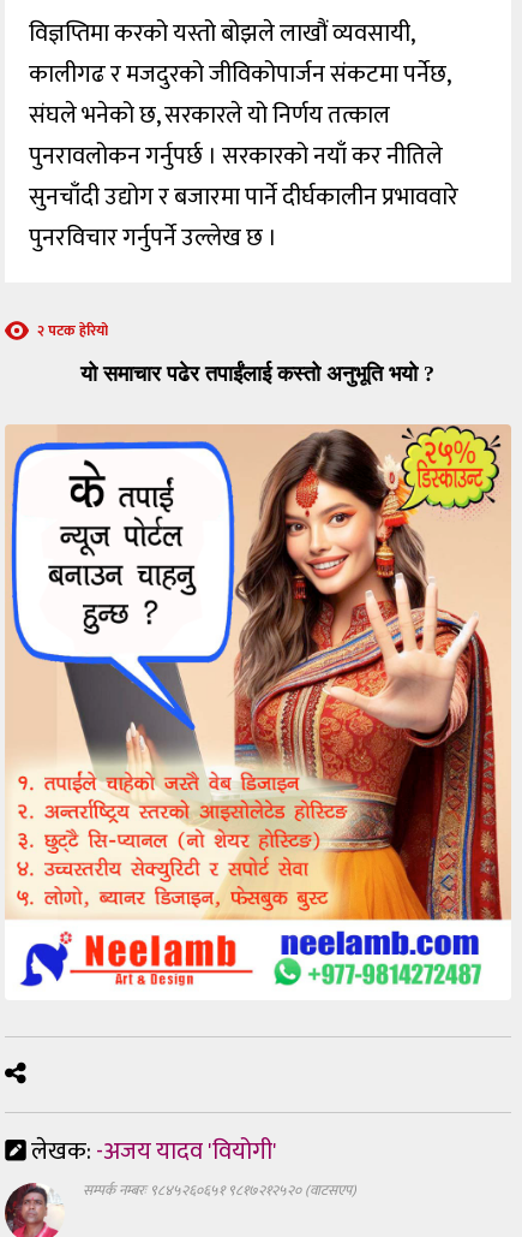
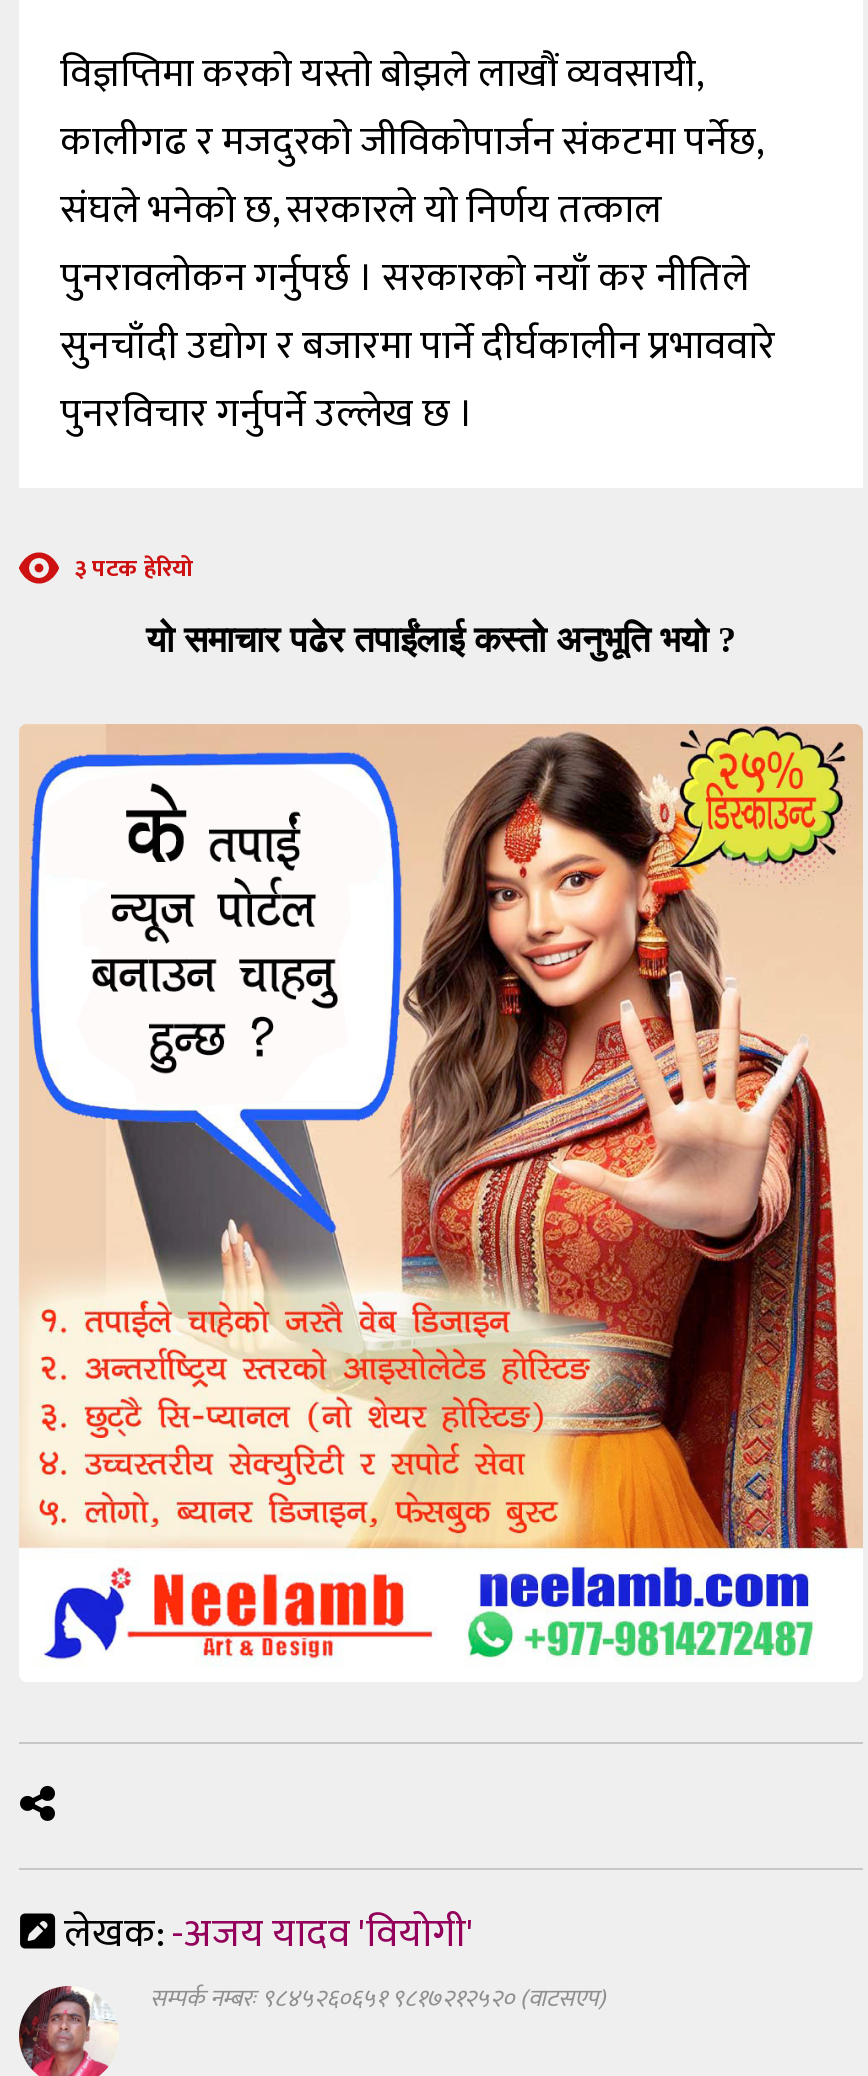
[38,318,108,342] २ पटक हेरियो -> [74,548,192,588] ३ पटक हेरियो

